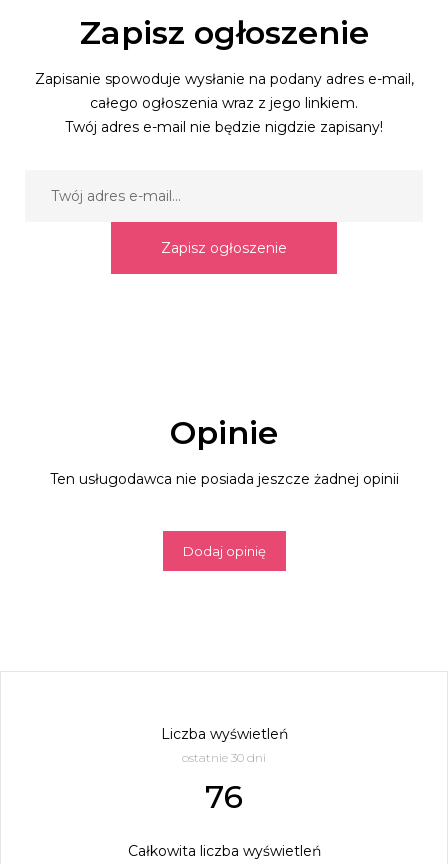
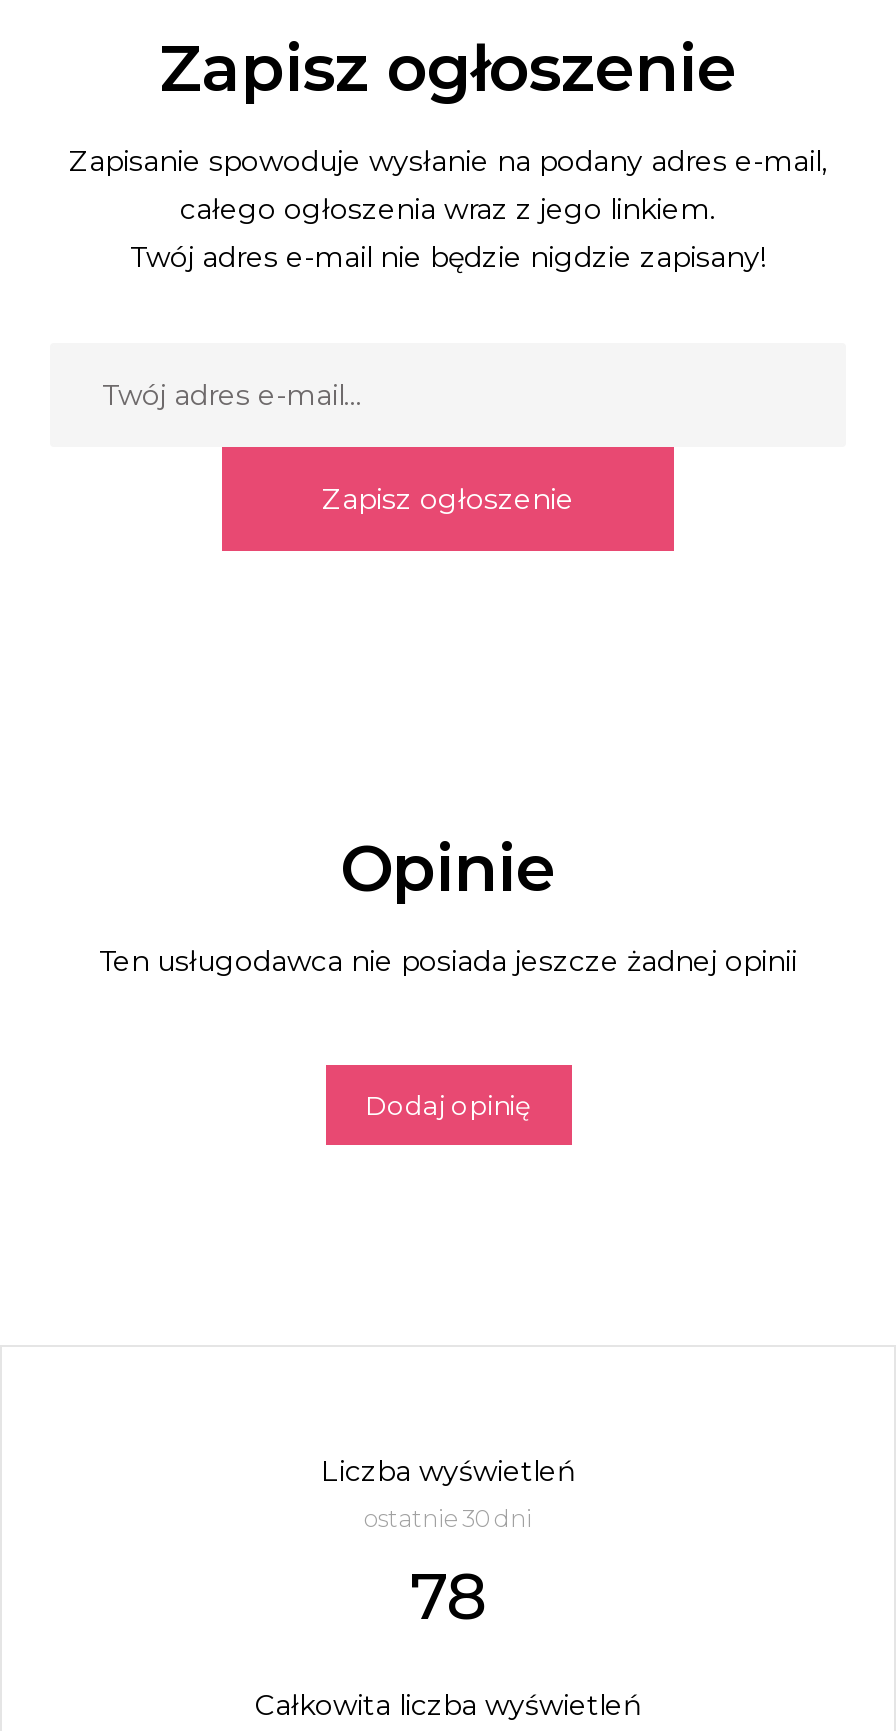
[205,777,243,816] 76 -> [410,1556,486,1634] 78

